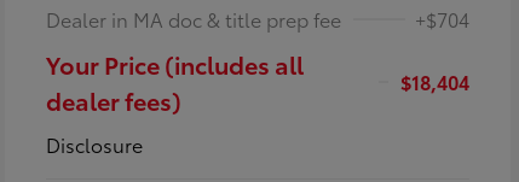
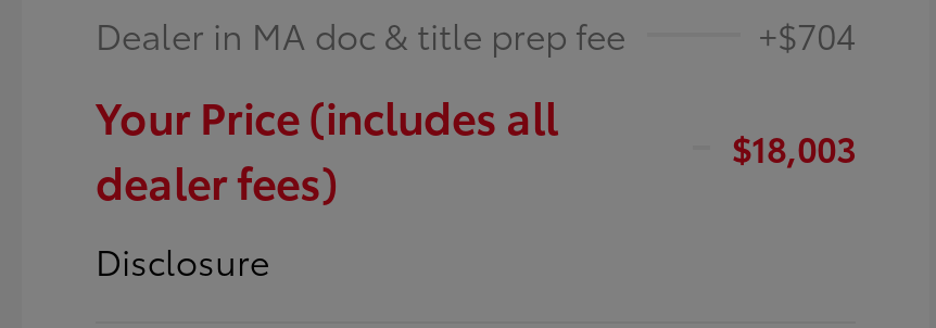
[400,68,469,96] $18,404 -> [732,122,856,172] $18,003

